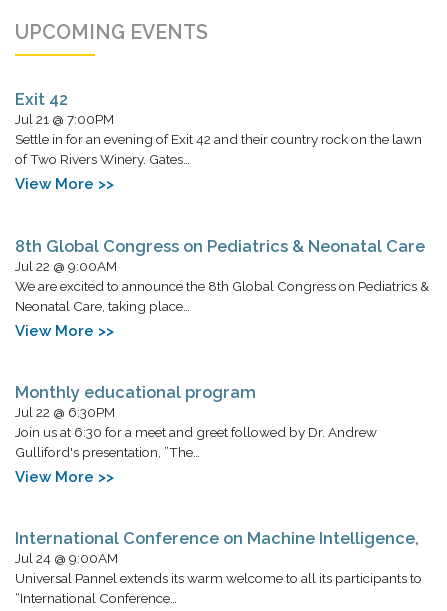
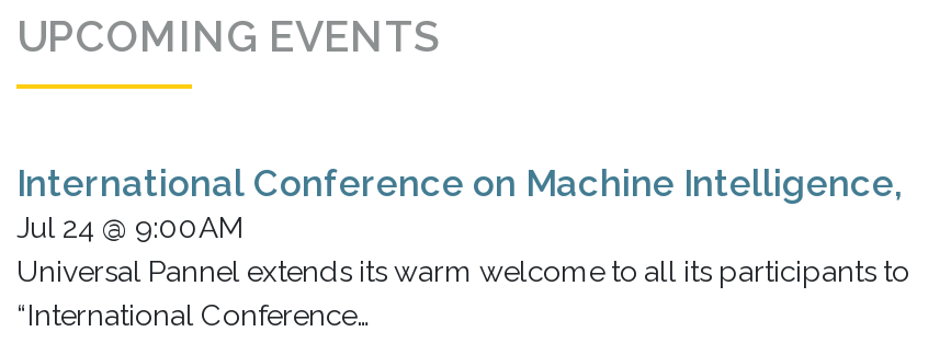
[15,89,429,486] Exit 42 | Jul 21 @ 7:00PM | Settle in for an evening of Exit 42 and their country rock on the lawn | of Two Rivers Winery. Gates… | View More >> | 8th Global Congress on Pediatrics & Neonatal Care | Jul 22 @ 9:00AM | We are excited to announce the 8th Global Congress on Pediatrics & | Neonatal Care, taking place… | View More >> | Monthly educational program | Jul 22 @ 6:30PM | Join us at 6:30 for a meet and greet followed by Dr. Andrew | Gulliford's presentation, ”The… | View More >> -> none

